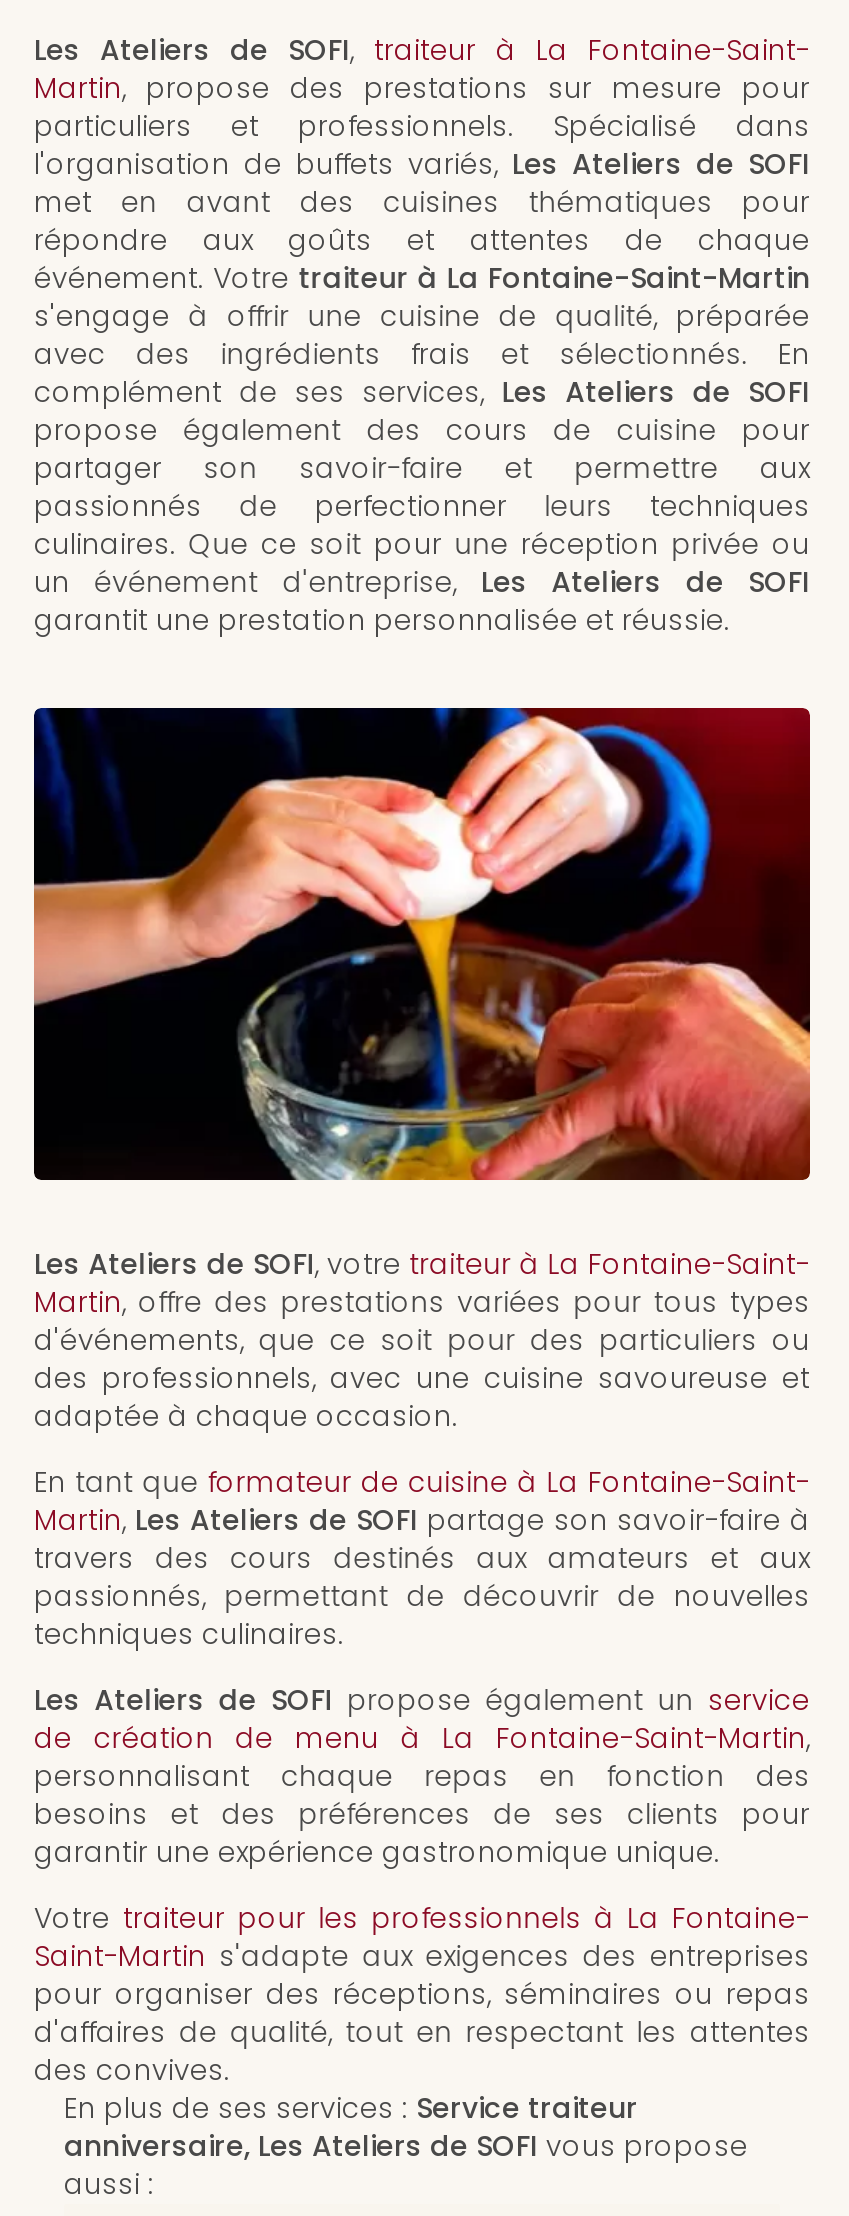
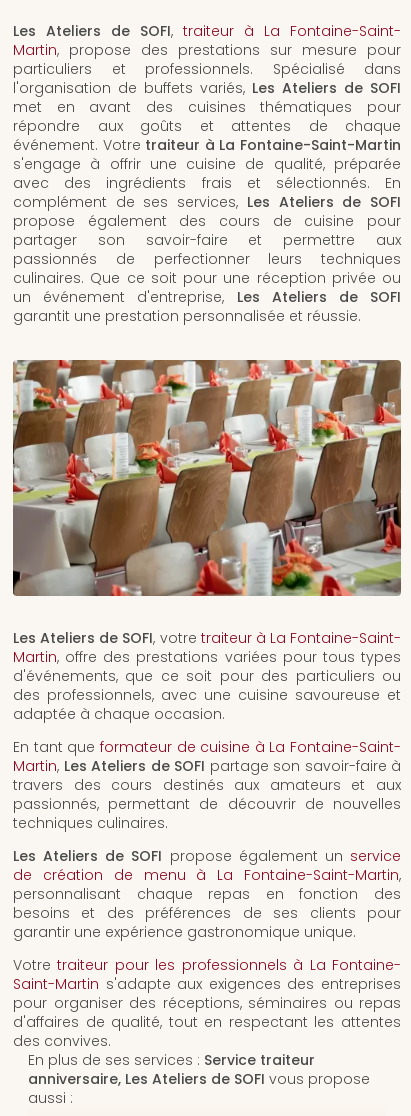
[32,706,812,1182] [image] -> [12,359,402,597] [image]

